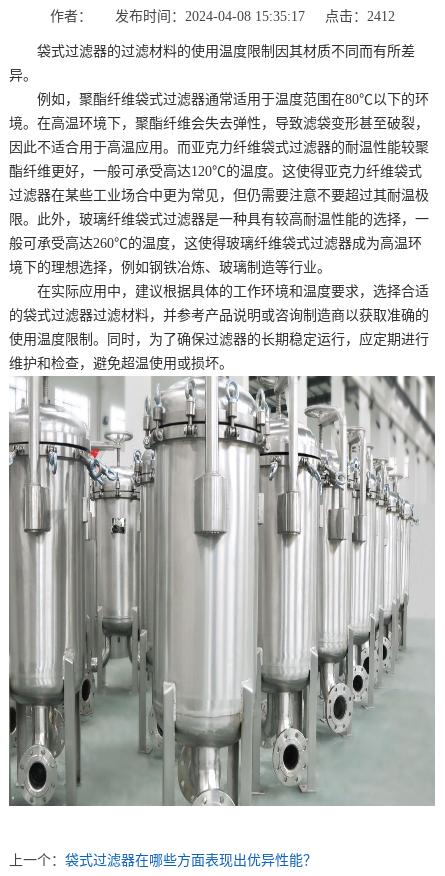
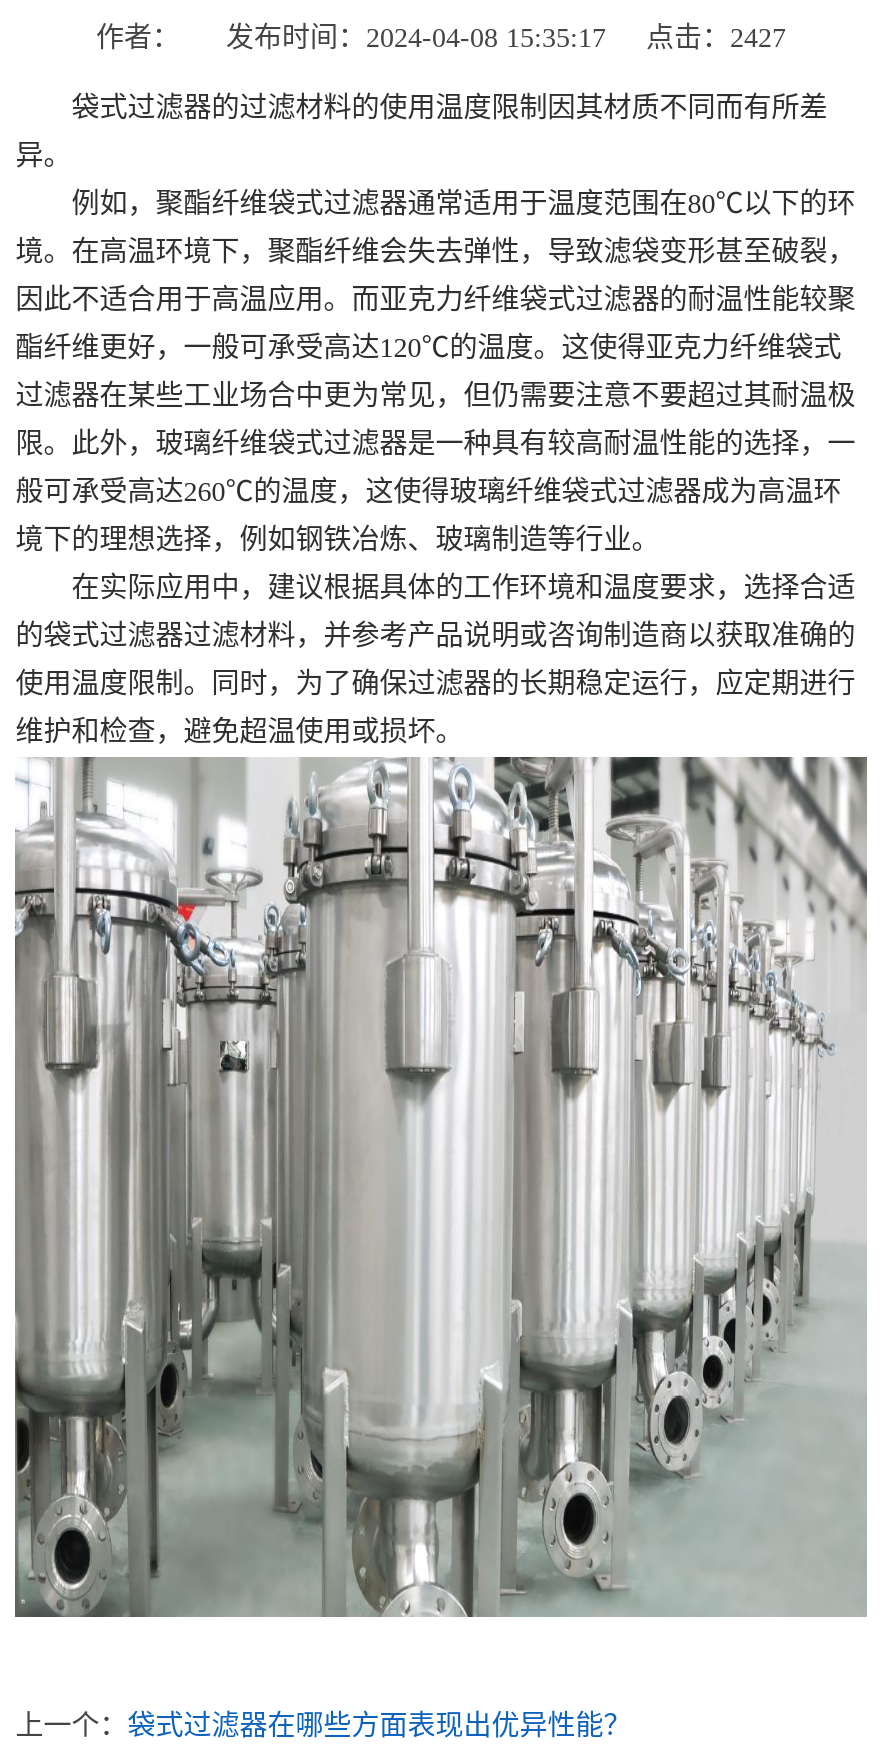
[49,9,394,24] 作者： 发布时间：2024-04-08 15:35:17 点击：2412 -> [96,23,786,53] 作者： 发布时间：2024-04-08 15:35:17 点击：2427

